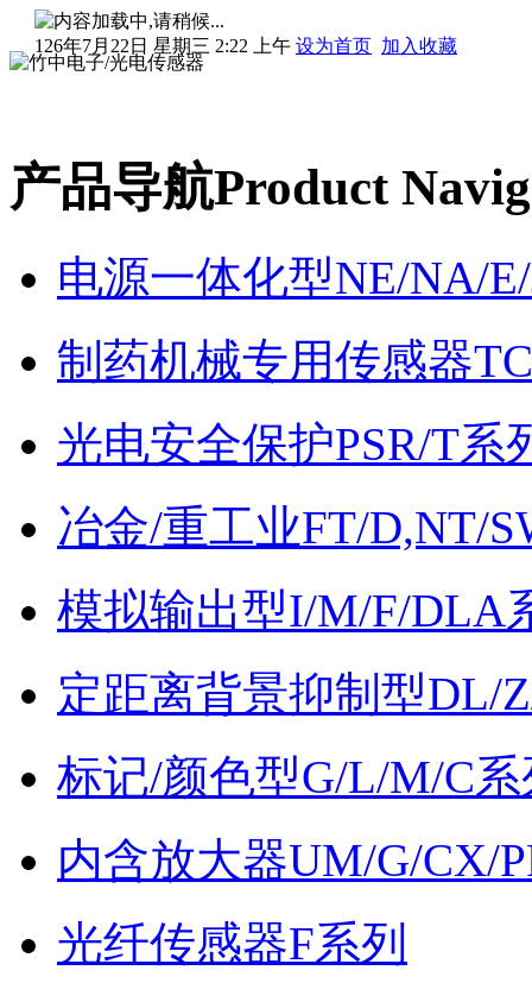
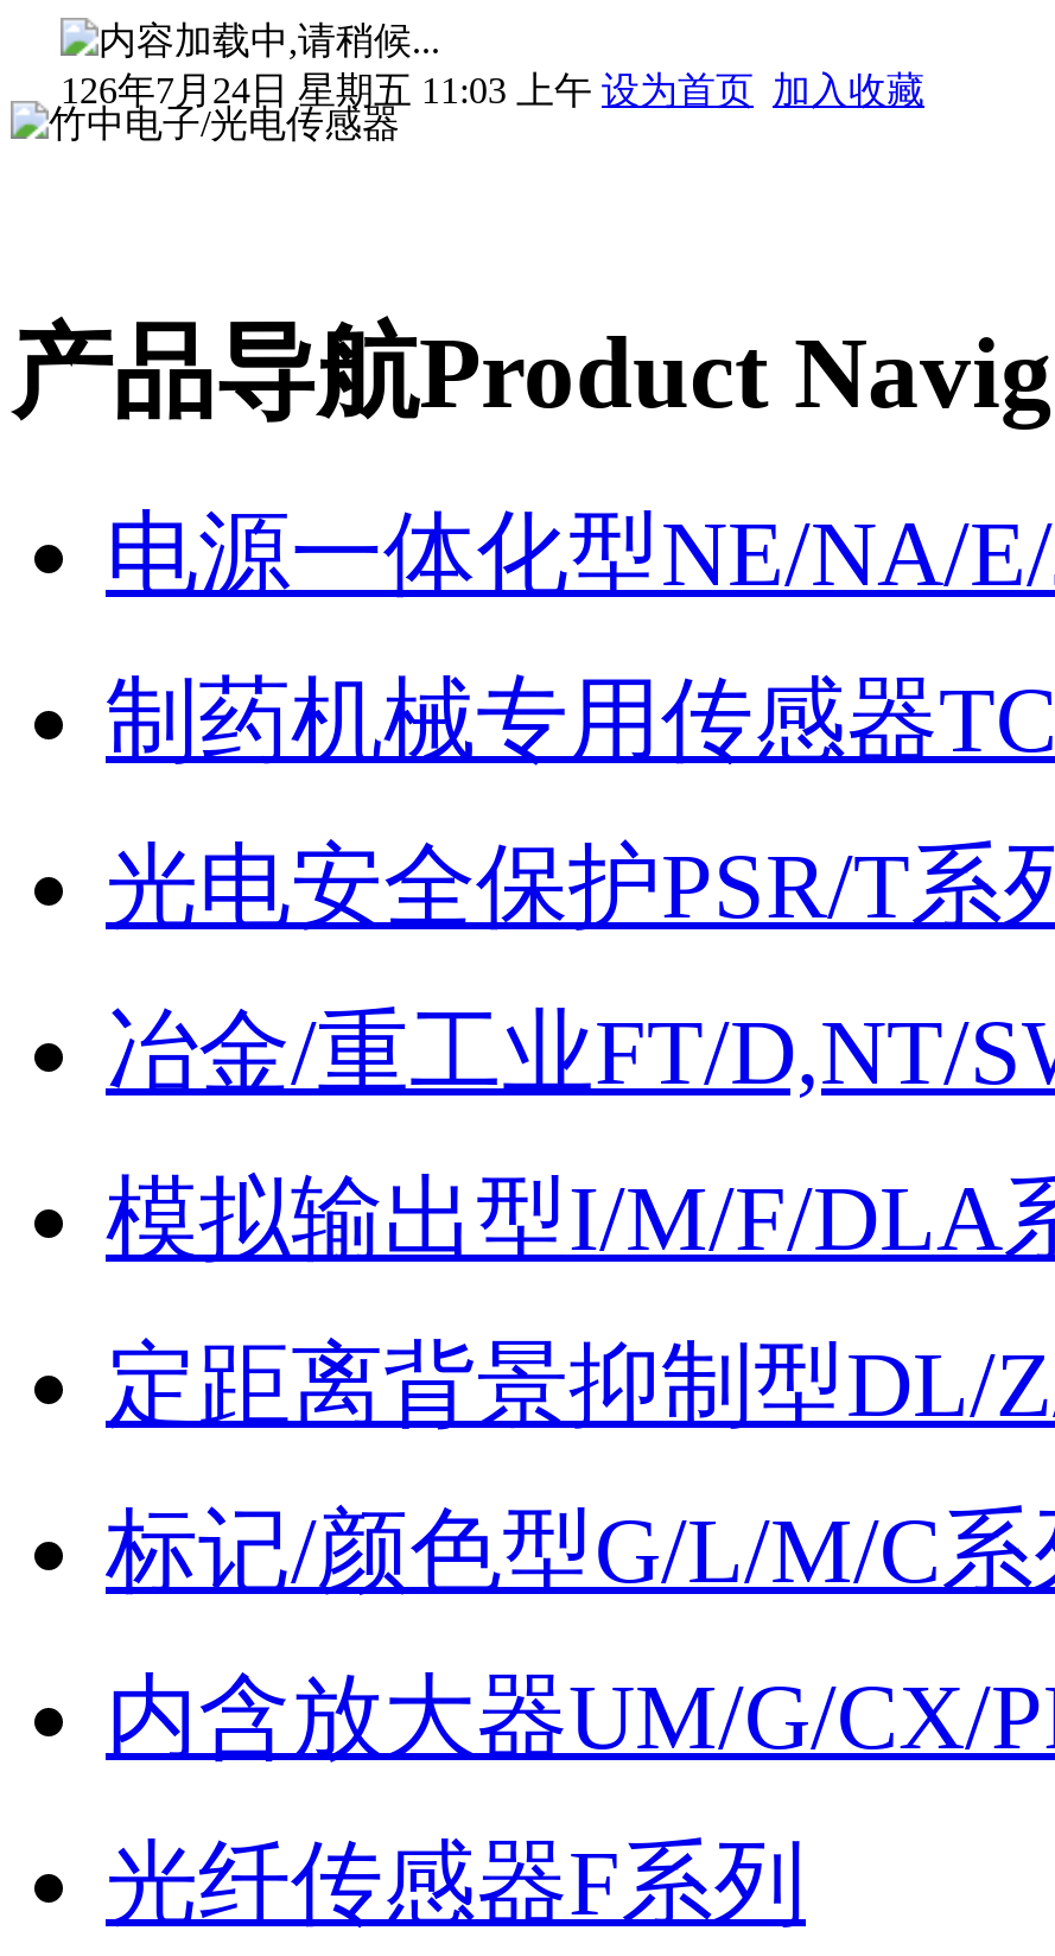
[34,36,457,56] 126年7月22日星期三2: 22上午设为首页 加入收藏 -> [61,70,924,110] 126年7月24日星期五11: 03上午设为首页 加入收藏

